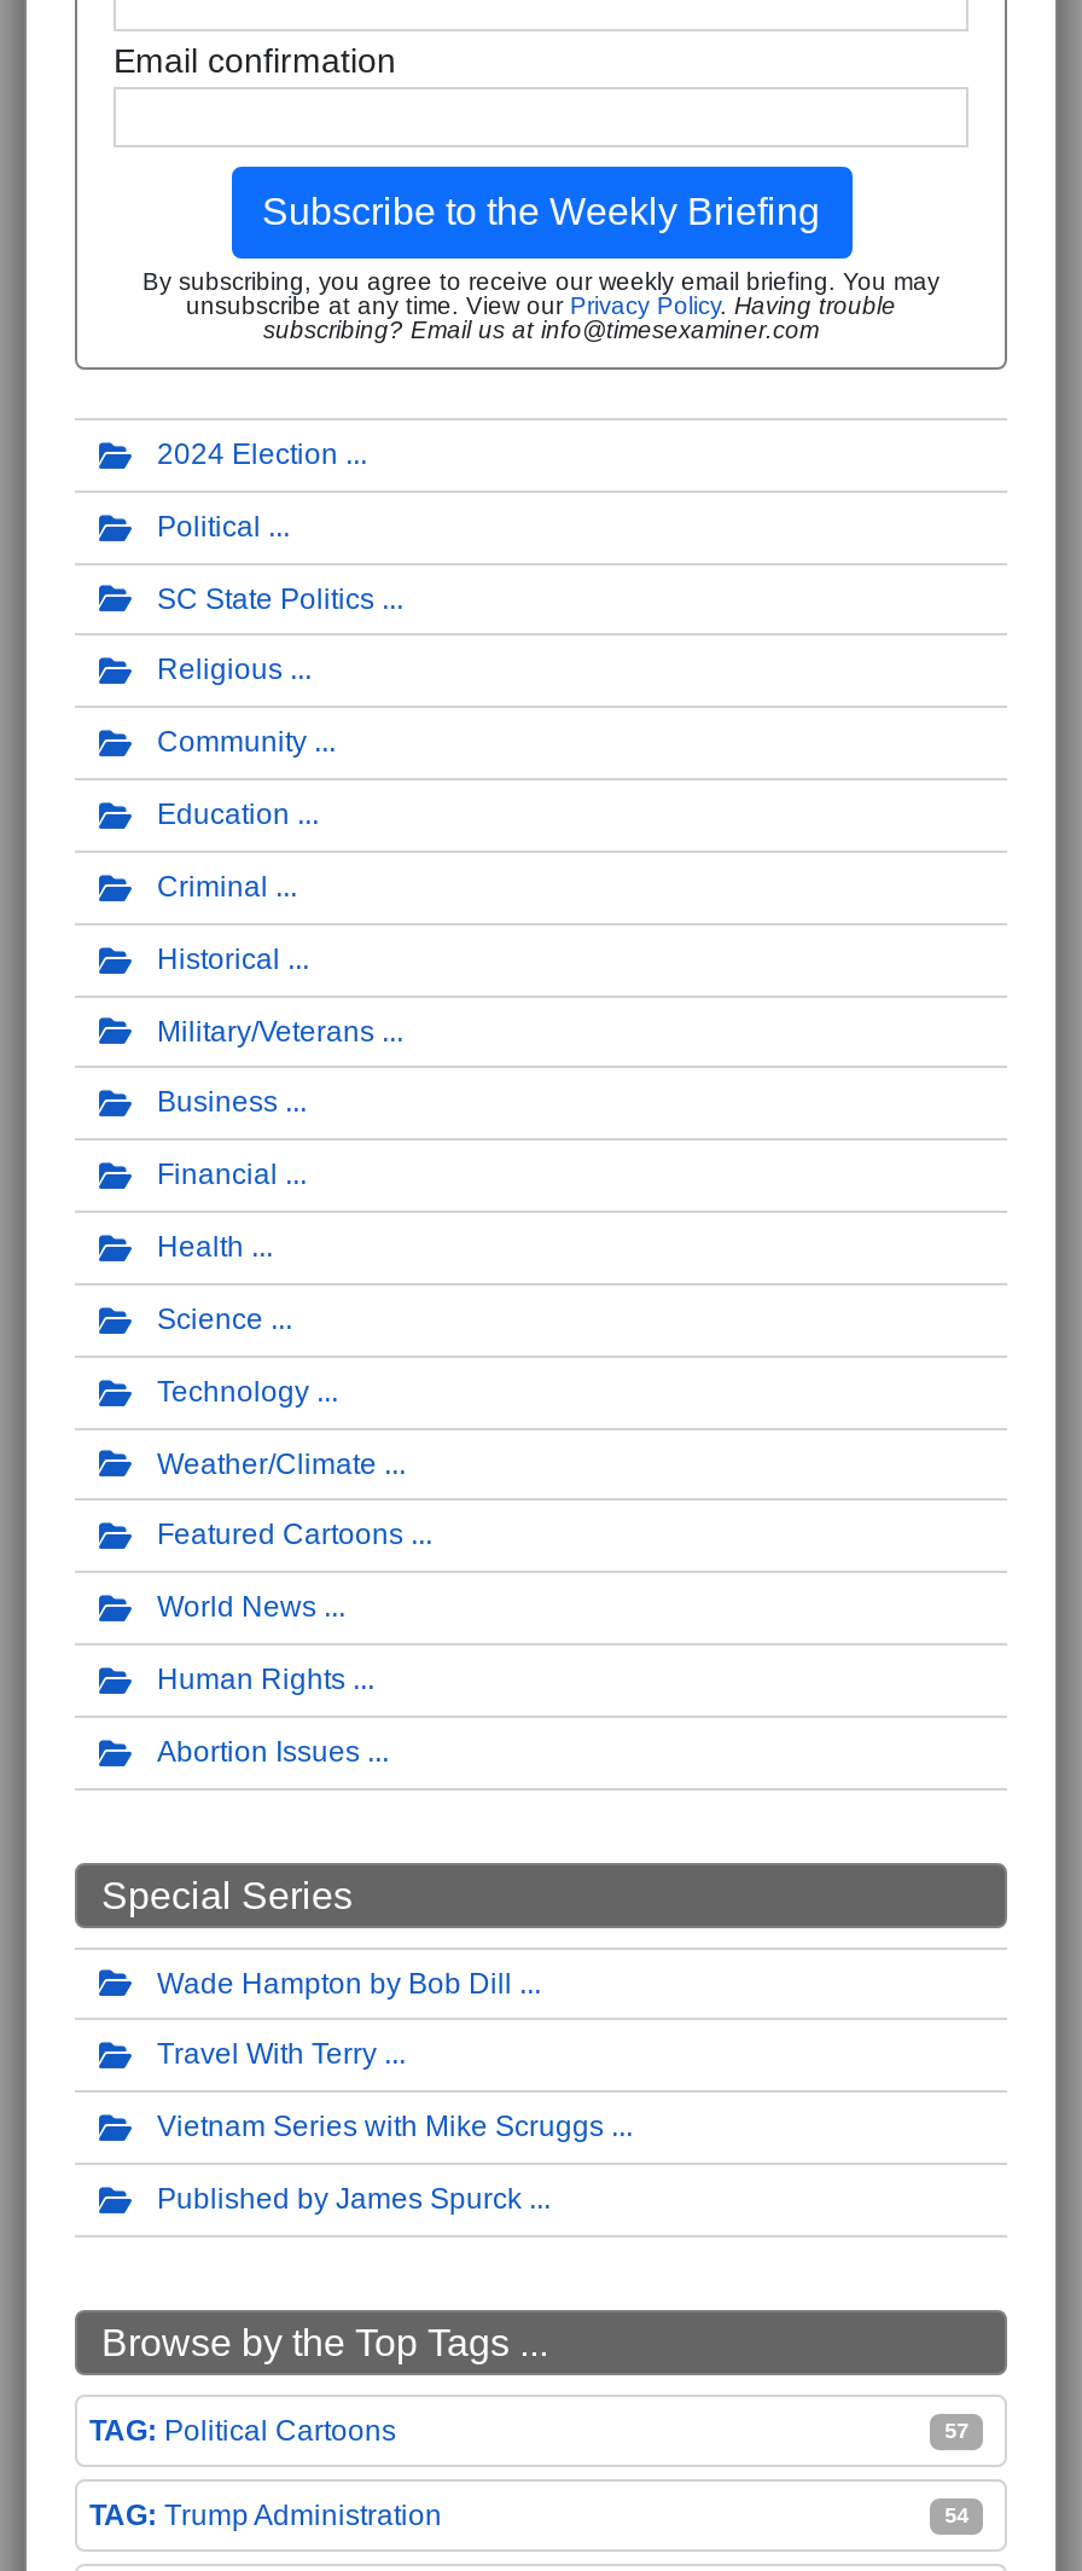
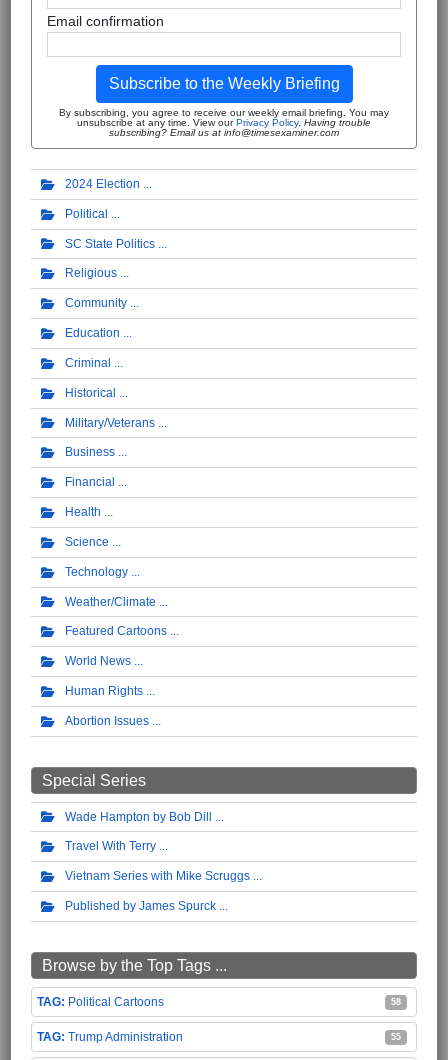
[945,2419,969,2443] 57 -> [391,997,401,1007] 58
[945,2504,969,2528] 54 -> [391,1032,401,1042] 55

